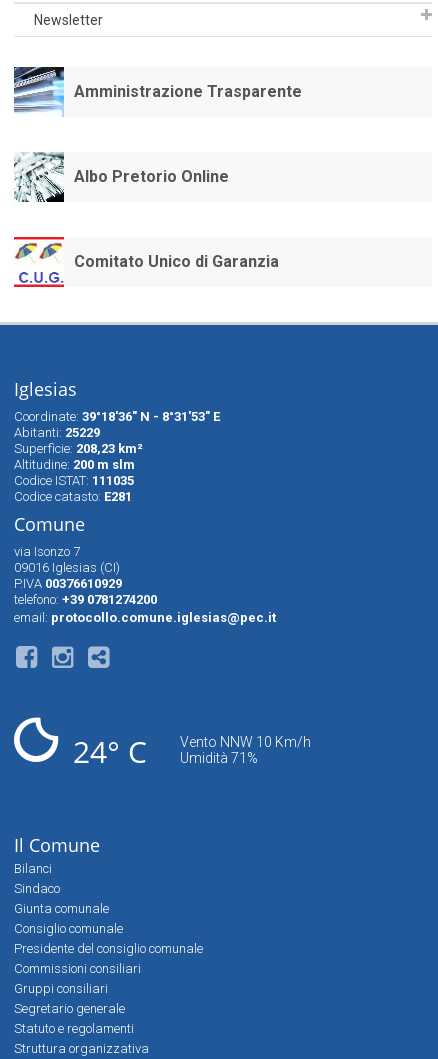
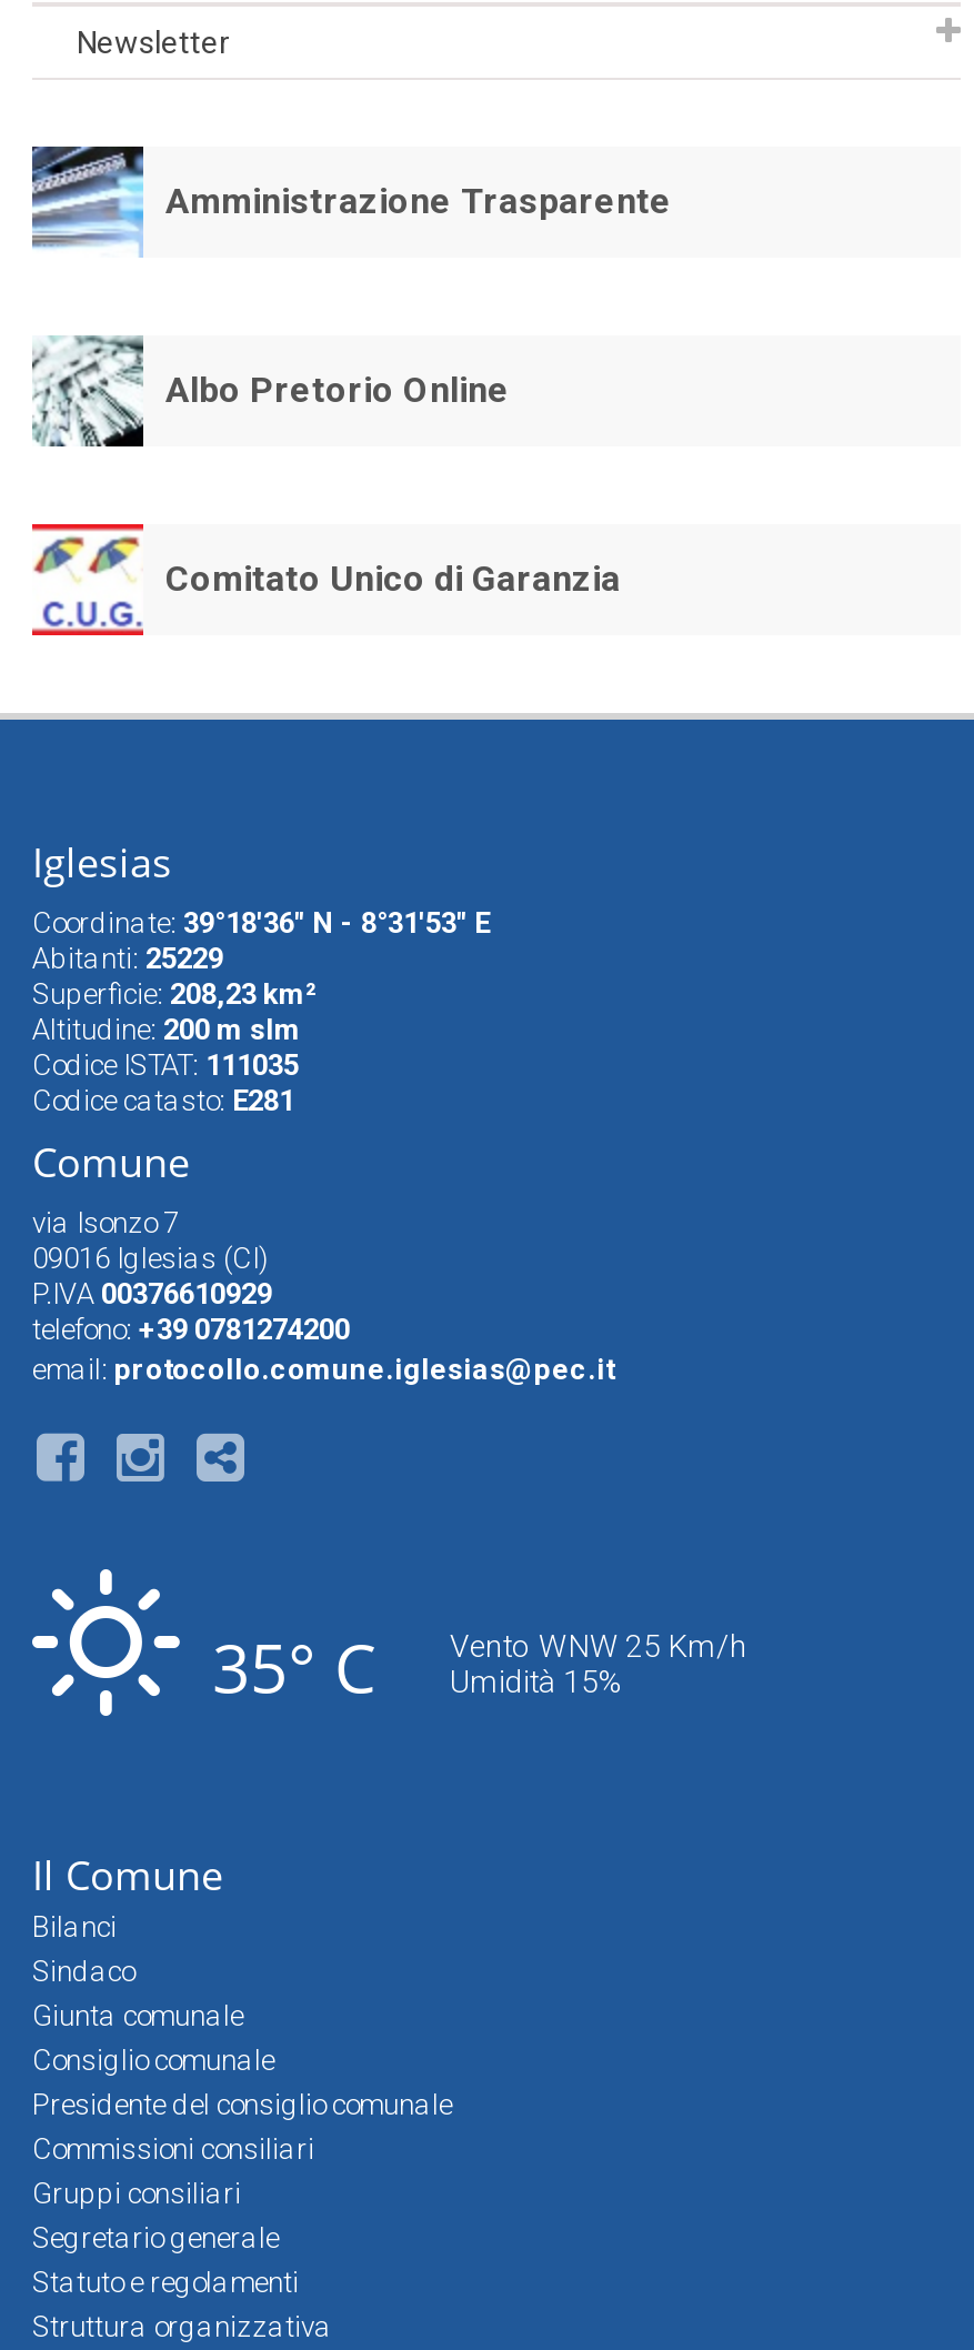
[13,708,147,773] [image] | 24° C -> [32,1566,376,1719] [image] | 35° C
[180,734,311,750] Vento NNW 10 Km/h -> [450,1628,747,1664] Vento WNW 25 Km/h
[180,750,258,766] Umidità 71% -> [450,1664,623,1699] Umidità 15%

